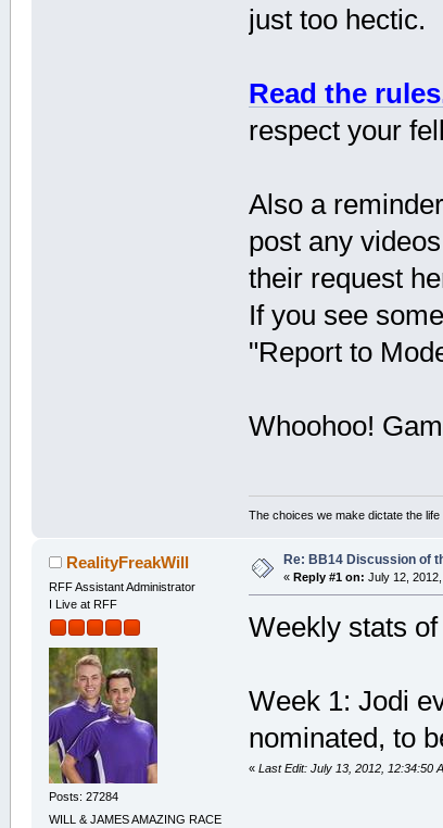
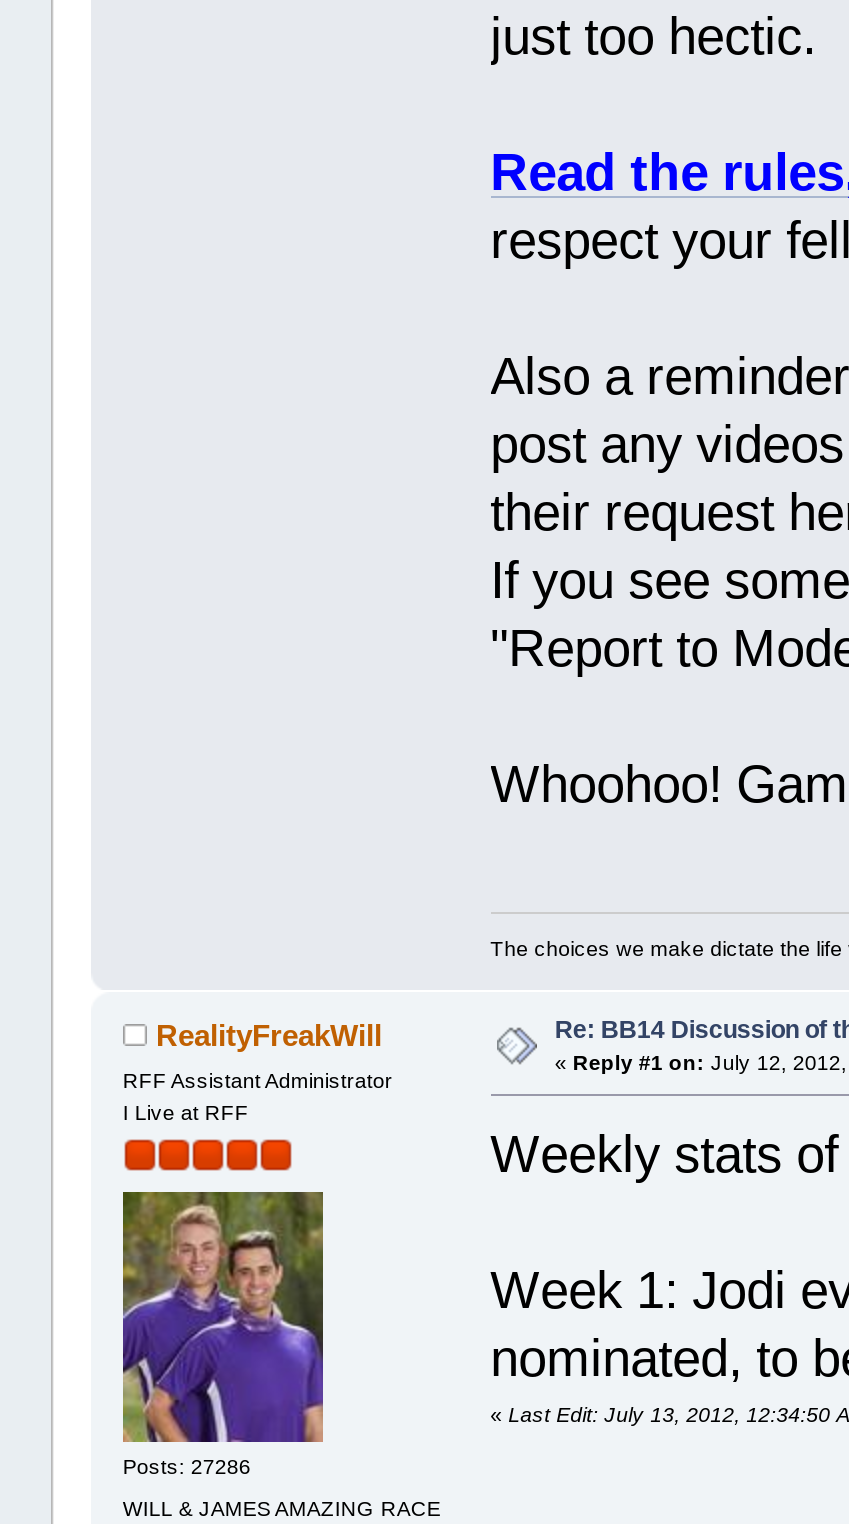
[49,790,118,803] Posts: 27284 -> [123,1454,251,1478] Posts: 27286

